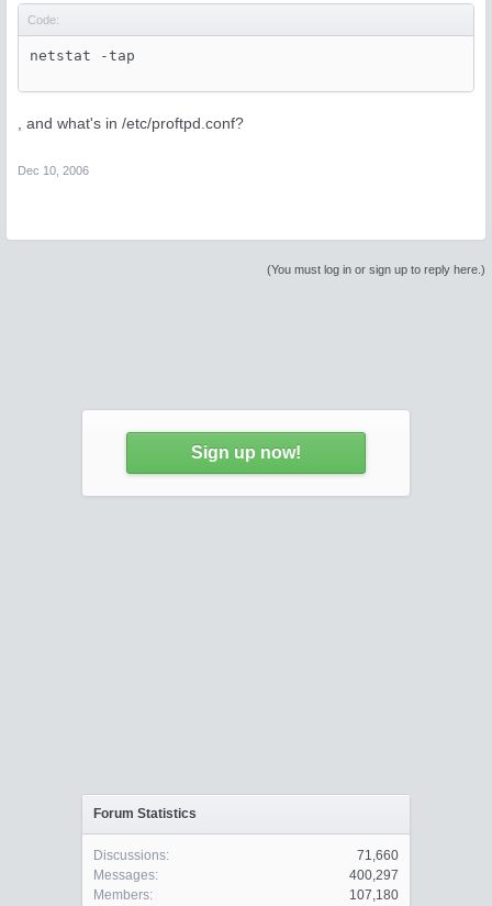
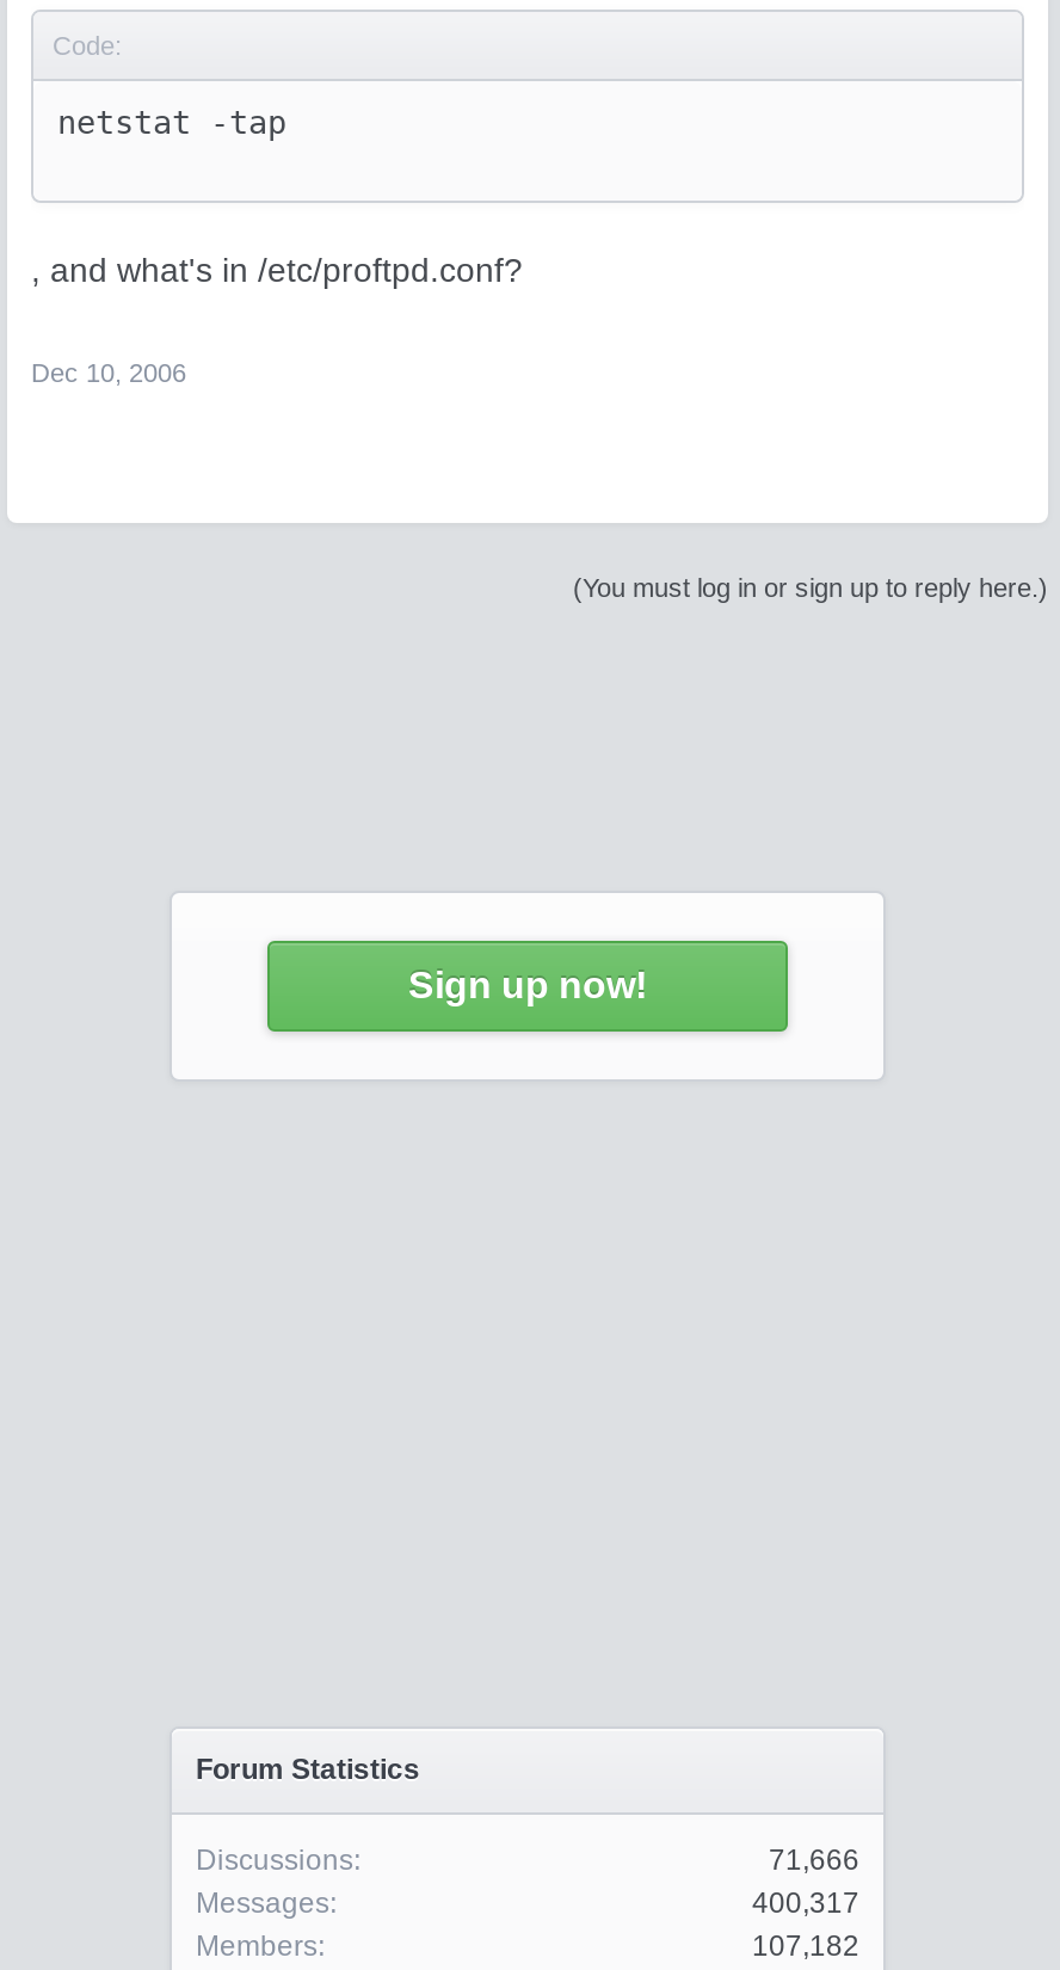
[357,848,399,863] 71,660 -> [769,1843,859,1877] 71,666
[349,868,399,883] 400,297 -> [752,1886,859,1920] 400,317
[349,887,399,903] 107,180 -> [752,1929,859,1963] 107,182

